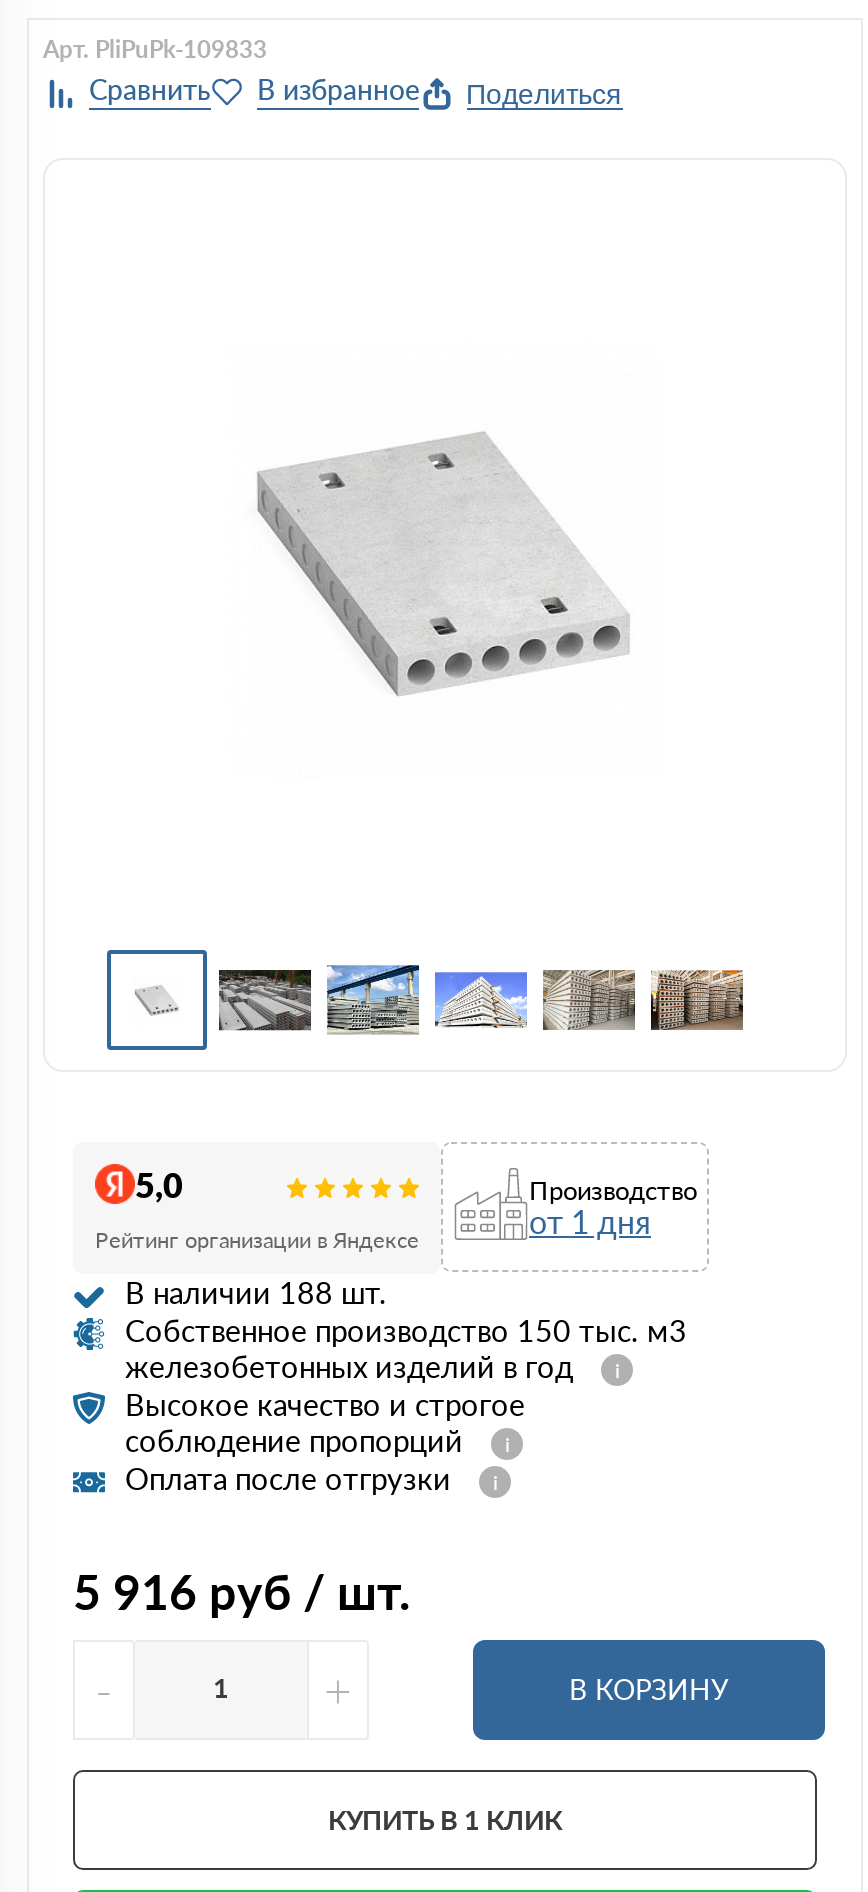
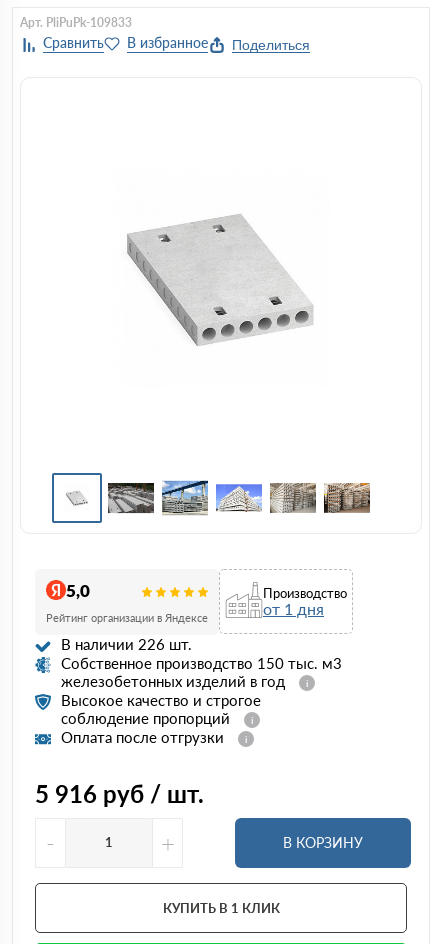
[125,1273,387,1309] В наличии 188 шт. -> [61,634,192,652] В наличии 226 шт.

